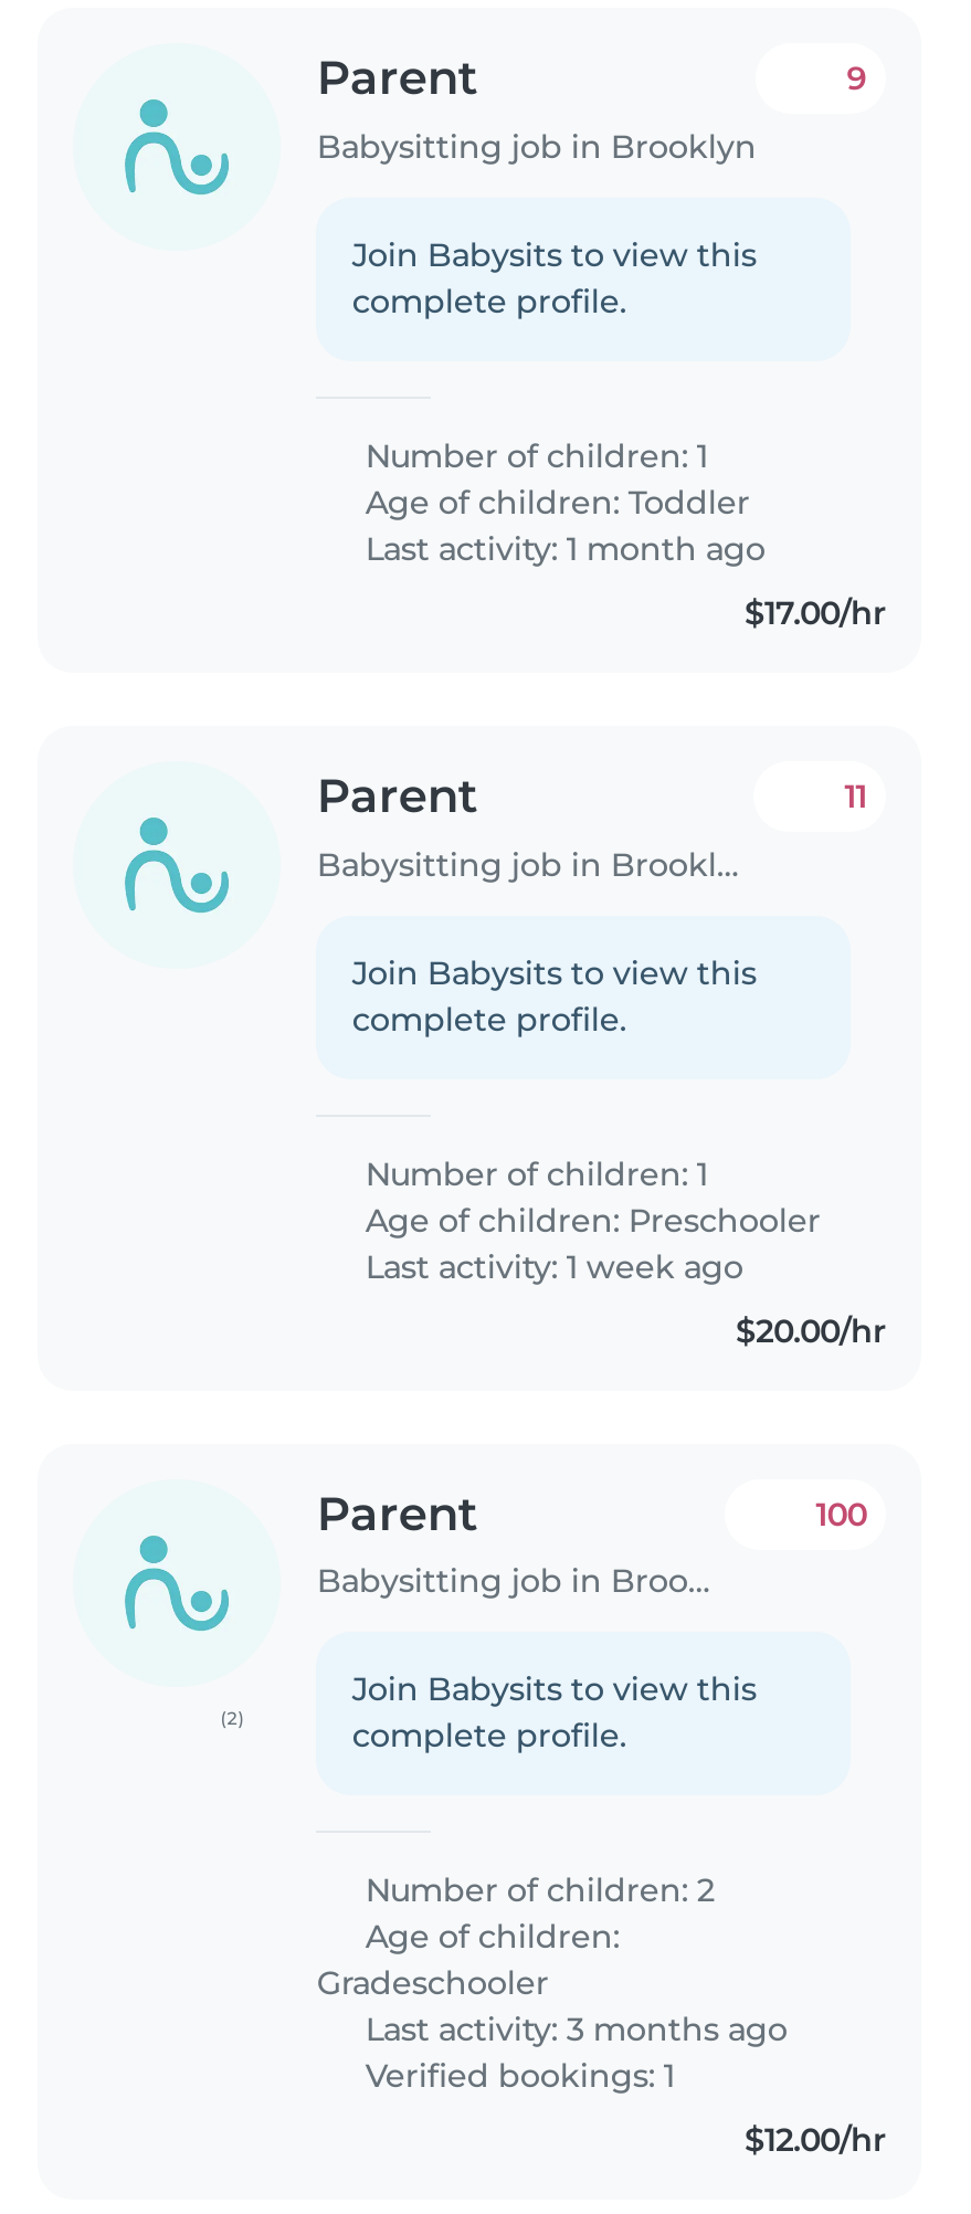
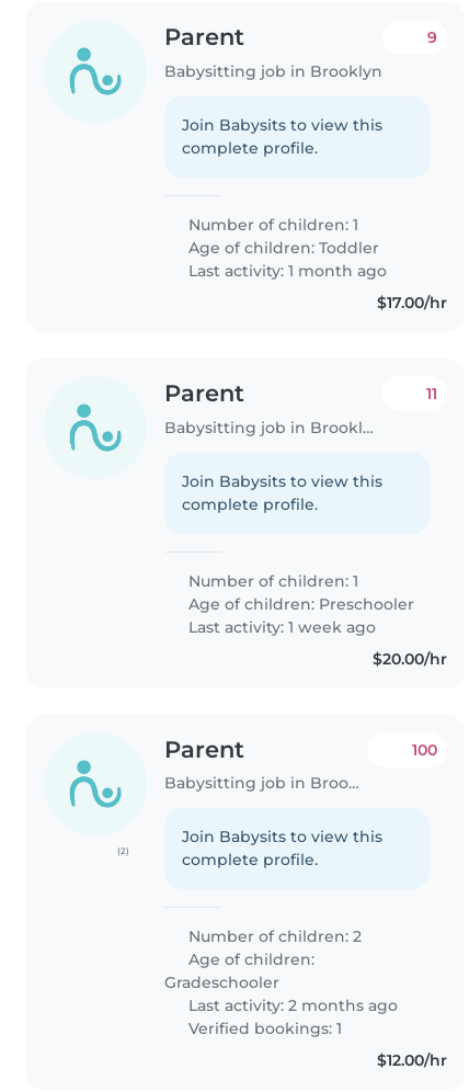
[357,2010,787,2050] Last activity: 3 months ago -> [185,996,398,1016] Last activity: 2 months ago

